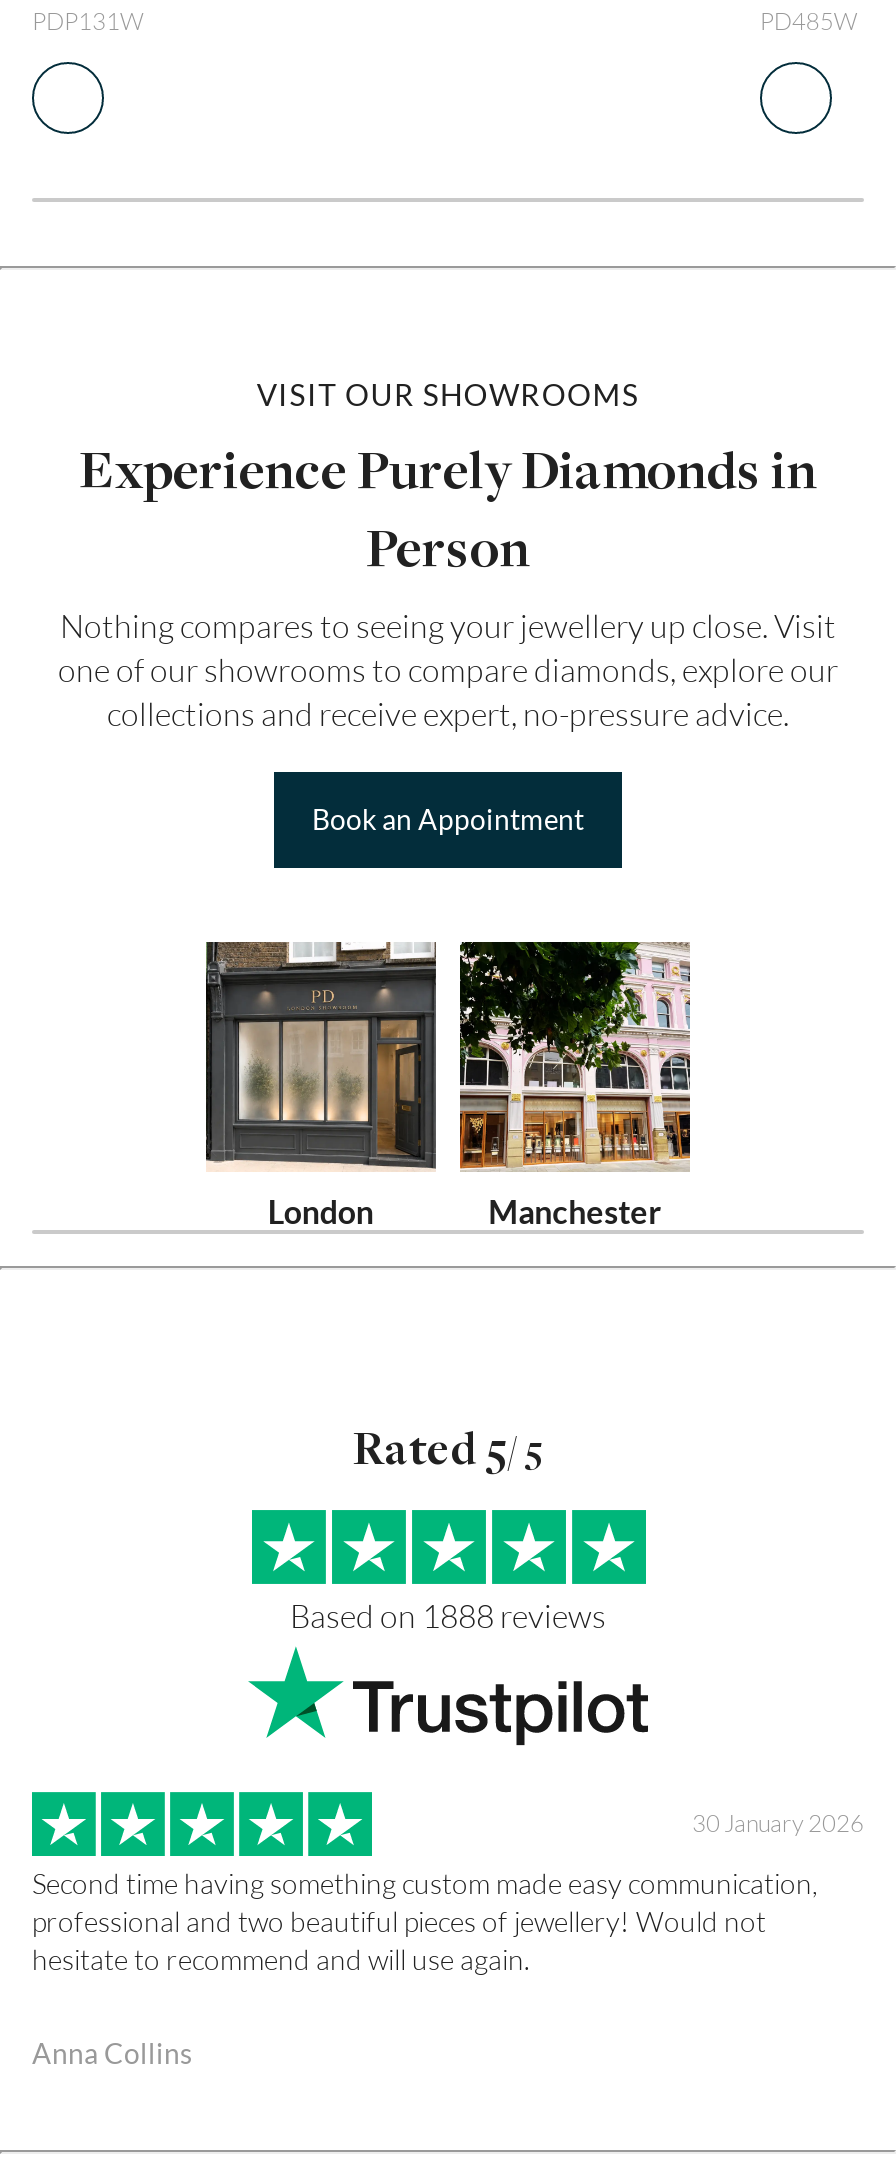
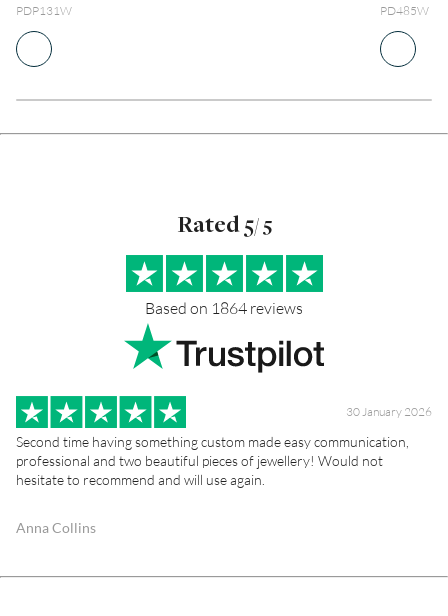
[58,376,838,836] VISIT OUR SHOWROOMS | Experience Purely Diamonds in | Person | Nothing compares to seeing your jewellery up close. Visit | one of our showrooms to compare diamonds, explore our | collections and receive expert, no-pressure advice. | Book an Appointment -> none
[204,940,662,1231] [image] | London | Manchester -> none
[458,940,692,1172] [image] -> none
[290,1596,606,1636] Based on 1888 reviews -> [145,298,303,318] Based on 1864 reviews

